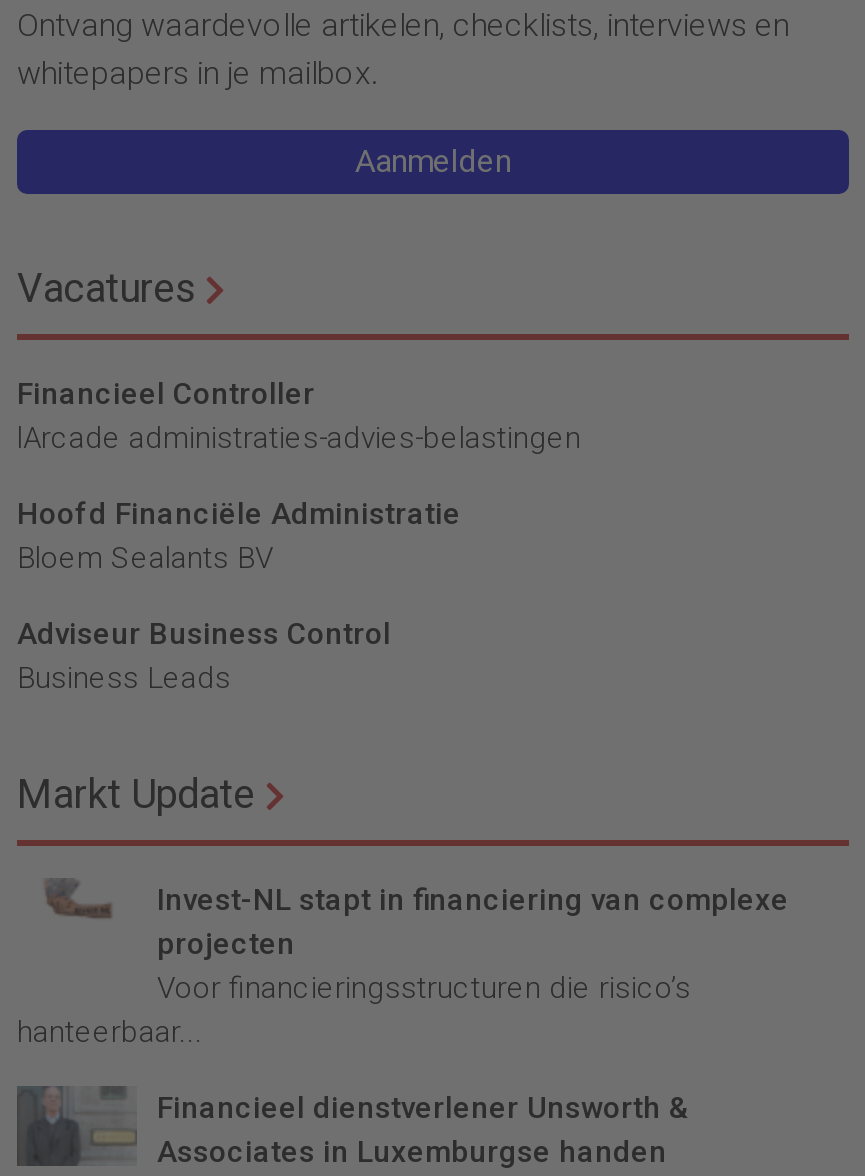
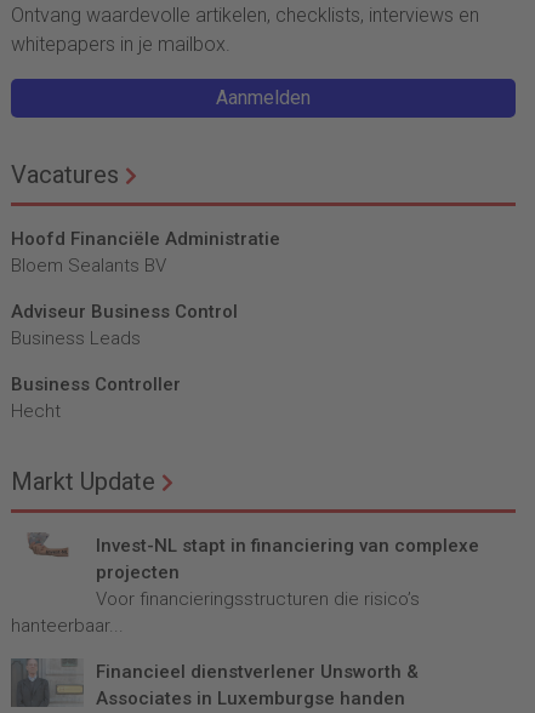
[17,377,581,457] Financieel Controller | lArcade administraties-advies-belastingen -> none
moved [17,497,461,697] -> [11,228,280,350]: Hoofd Financiële Administratie | Bloem Sealants BV | Adviseur Business Control | Business Leads
none -> [11,374,181,422] Business Controller | Hecht

